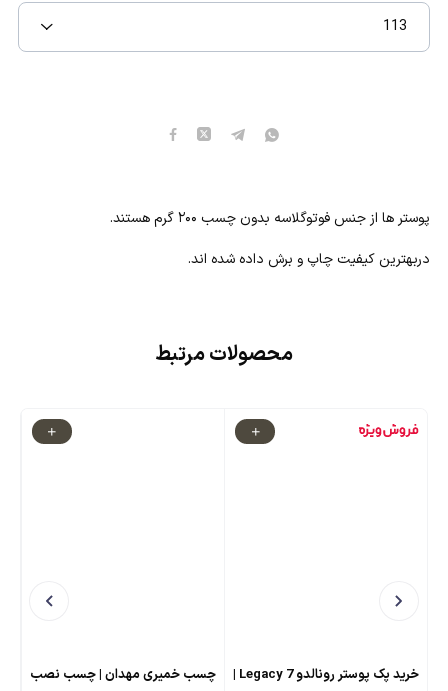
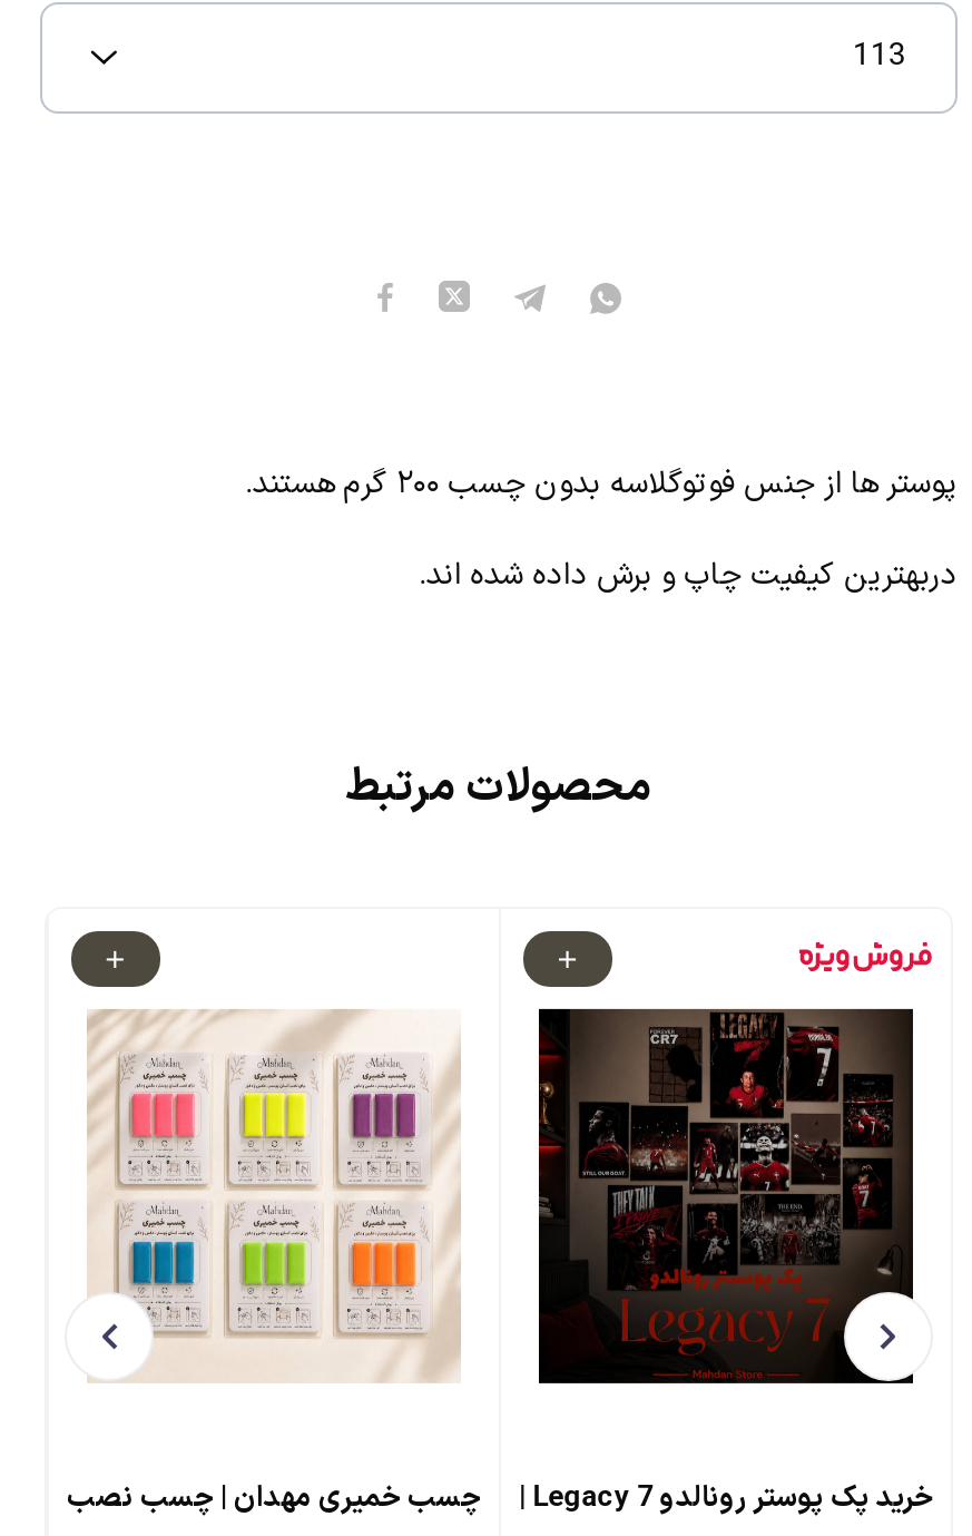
none -> [87,1009,461,1383] [image]
none -> [537,1007,915,1386] [image]

